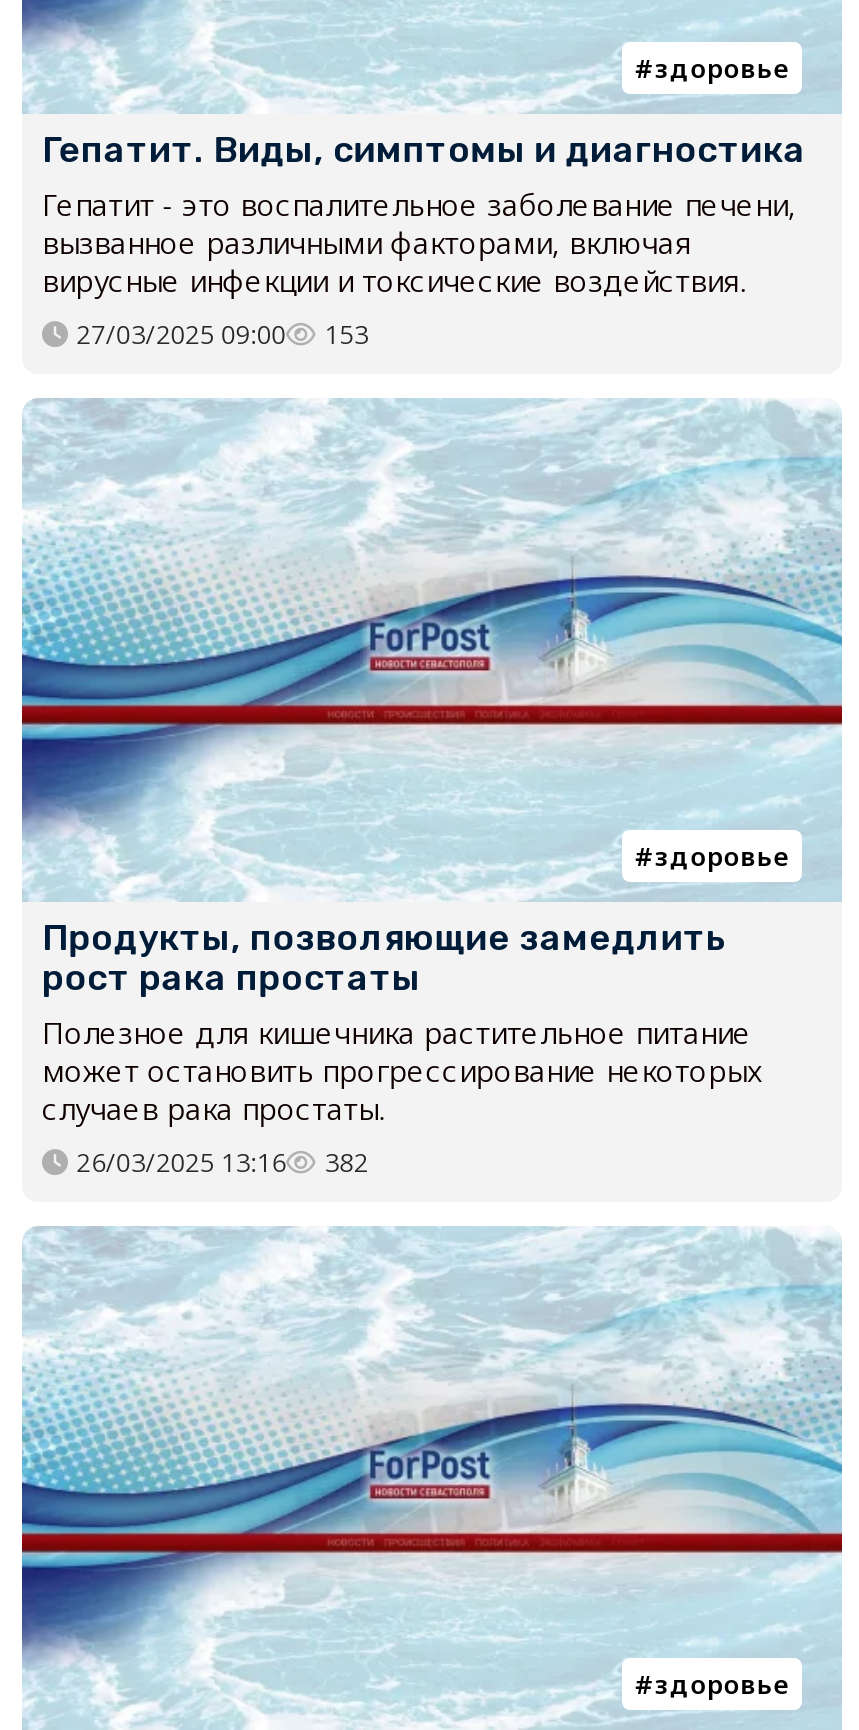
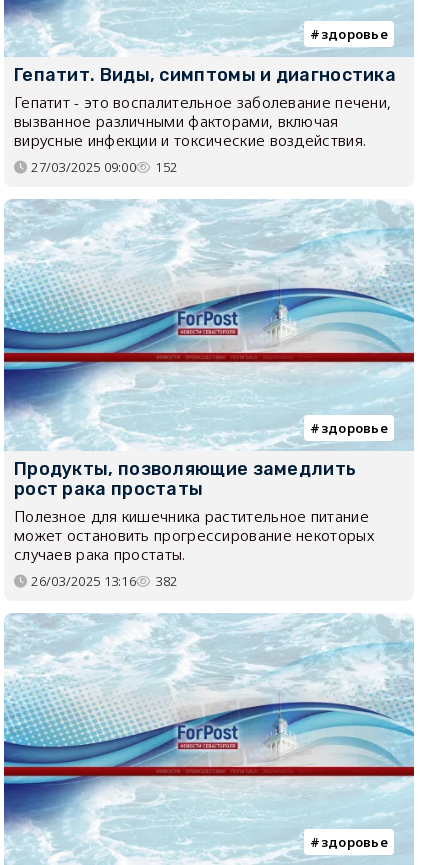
[77,316,369,352] 27/03/2025 09:00 153 -> [31,158,177,176] 27/03/2025 09:00 152

